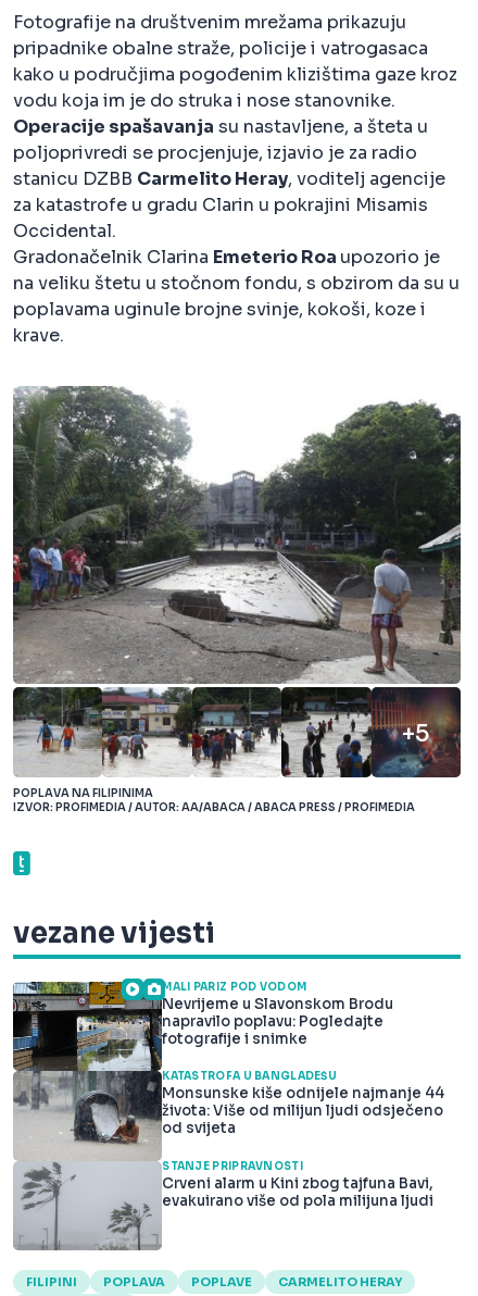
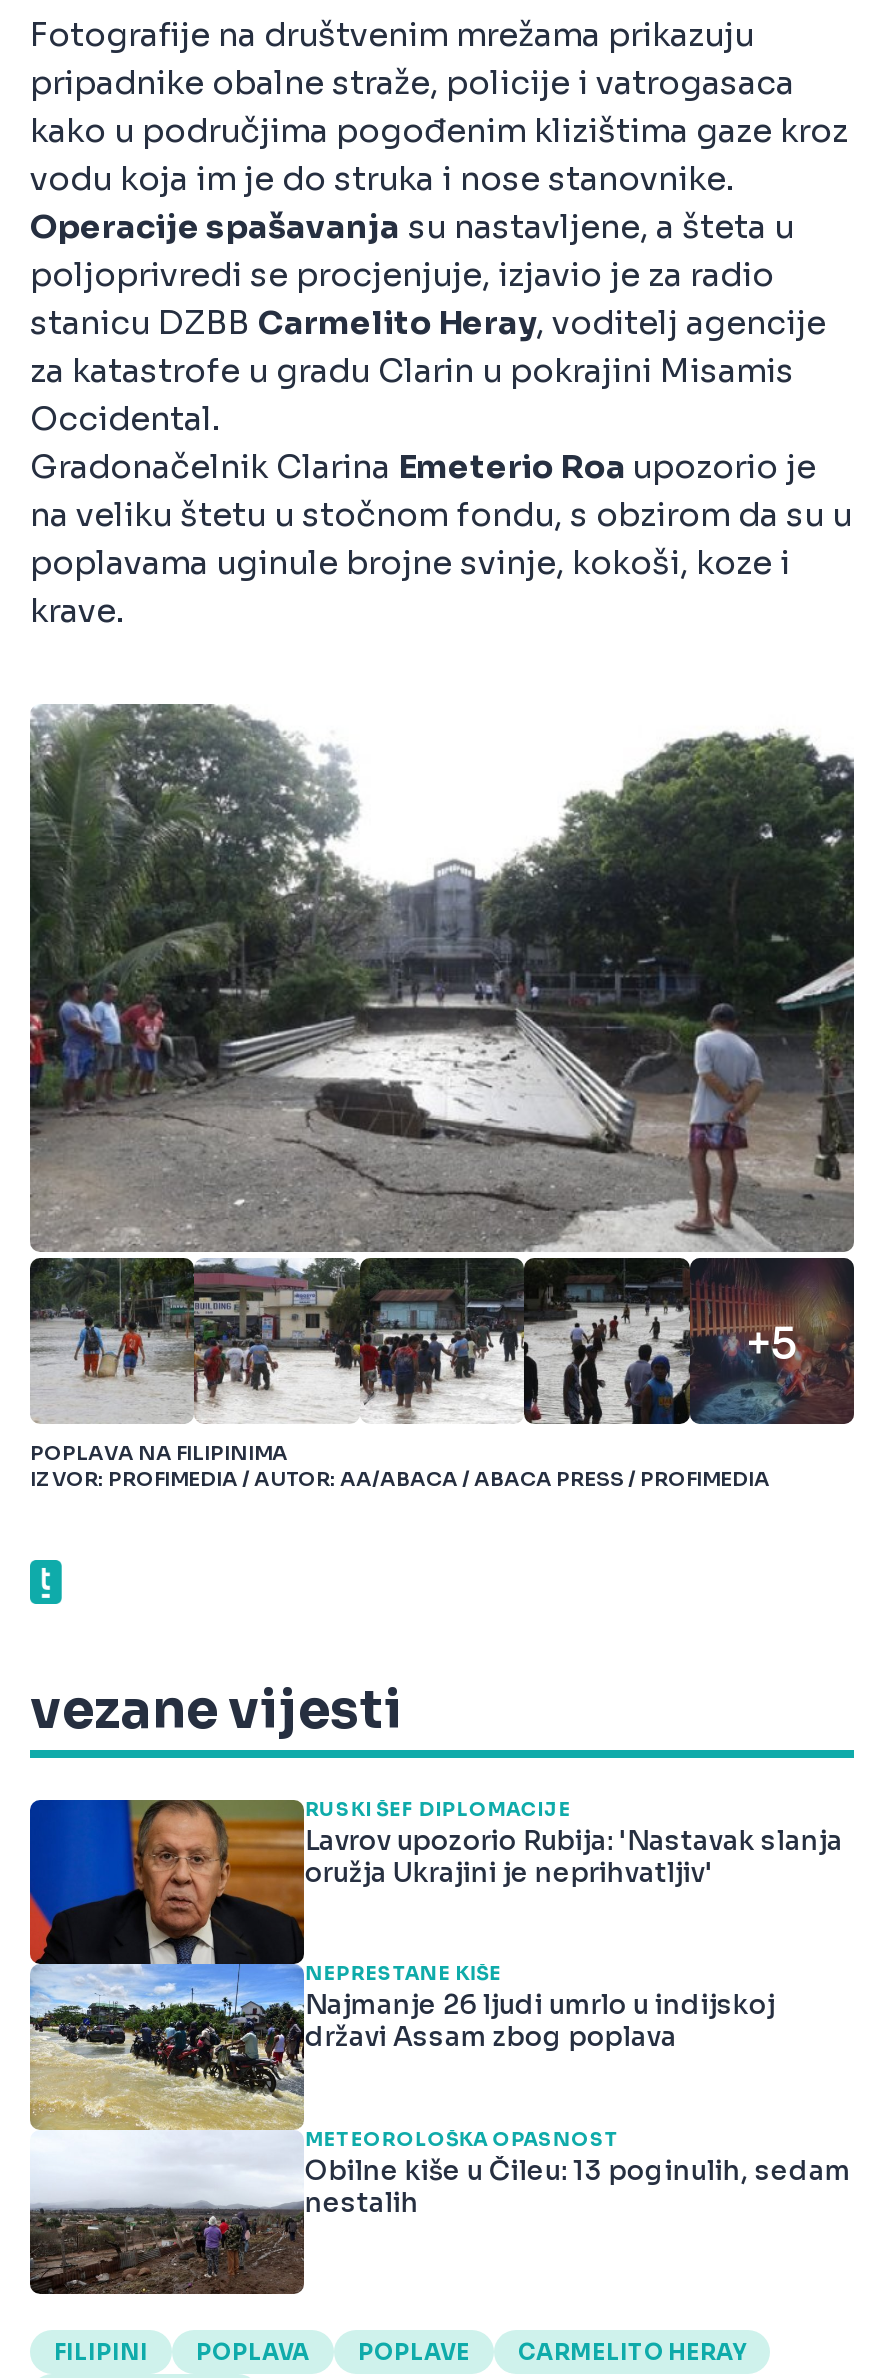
[12,977,394,1250] [image] | MALI PARIZ POD VODOM | Nevrijeme u Slavonskom Brodu | napravilo poplavu: Pogledajte | fotografije i snimke -> [28,1794,843,2294] [image] | RUSKI ŠEF DIPLOMACIJE | Lavrov upozorio Rubija: 'Nastavak slanja | oružja Ukrajini je neprihvatljiv'
[162,1070,445,1137] KATASTROFA U BANGLADEŠU | Monsunske kiše odnijele najmanje 44 | života: Više od milijun ljudi odsječeno | od svijeta -> [305,1962,775,2054] NEPRESTANE KIŠE | Najmanje 26 ljudi umrlo u indijskoj | državi Assam zbog poplava
[162,1160,434,1210] STANJE PRIPRAVNOSTI | Crveni alarm u Kini zbog tajfuna Bavi, | evakuirano više od pola milijuna ljudi -> [305,2127,851,2219] METEOROLOŠKA OPASNOST | Obilne kiše u Čileu: 13 poginulih, sedam | nestalih

